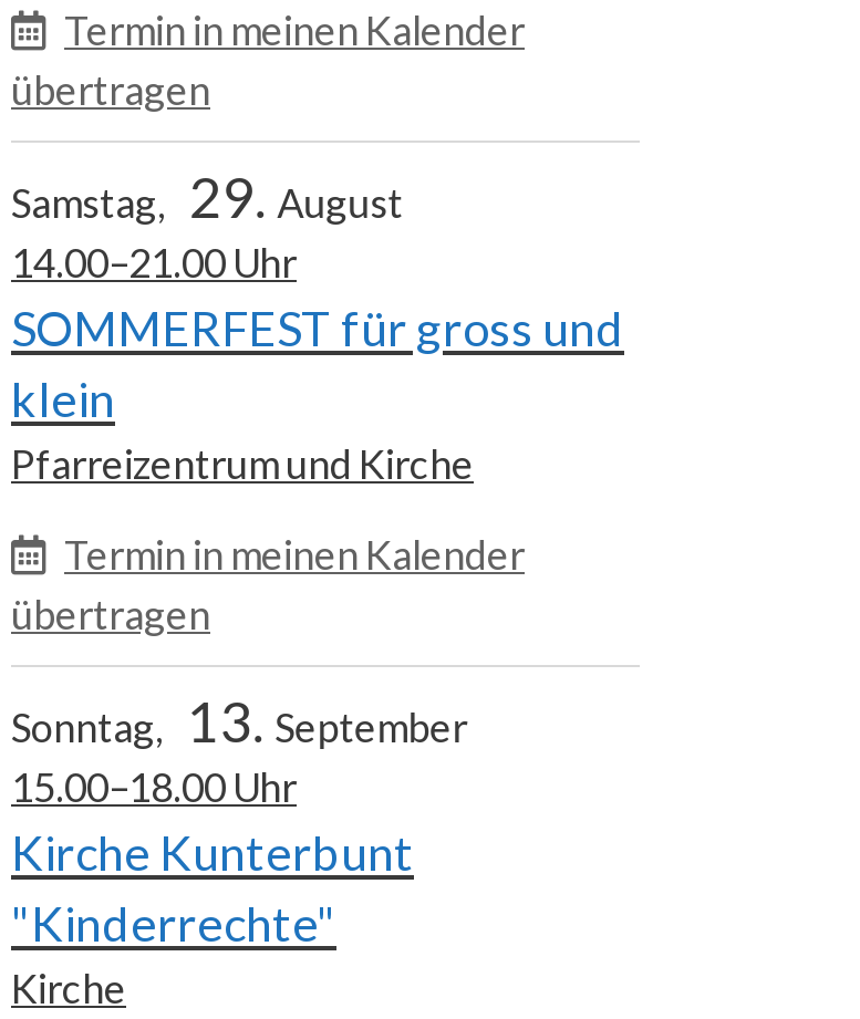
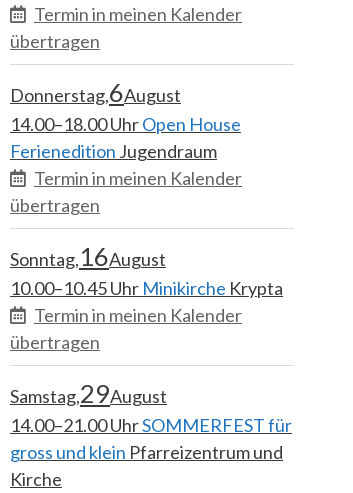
[11,163,624,489] Samstag | 29 August | 14.00–21.00 Uhr | SOMMERFEST für gross und | klein | Pfarreizentrum und Kirche -> [10,77,241,162] Donnerstag 6August | 14.00–18.00 Uhr Open House | Ferienedition Jugendraum
moved [11,530,525,638] -> [10,167,242,216]: Termin in meinen Kalender | übertragen
[11,687,467,952] Sonntag | 13 September | 15.00–18.00 Uhr | Kirche Kunterbunt | "Kinderrechte" -> [10,241,292,463] Sonntag 16August | 10.00–10.45 Uhr Minikirche Krypta | Termin in meinen Kalender | übertragen | Samstag 29August | 14.00–21.00 Uhr SOMMERFEST für | gross und klein Pfarreizentrum und

